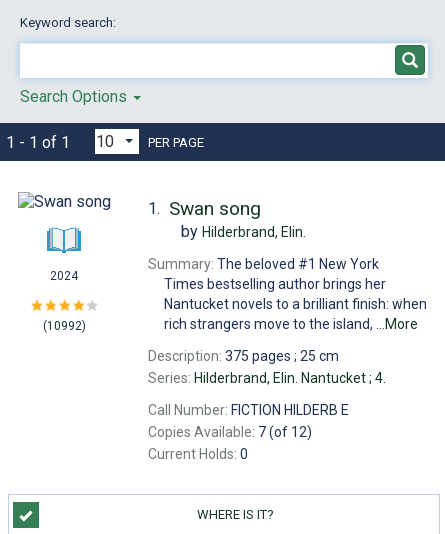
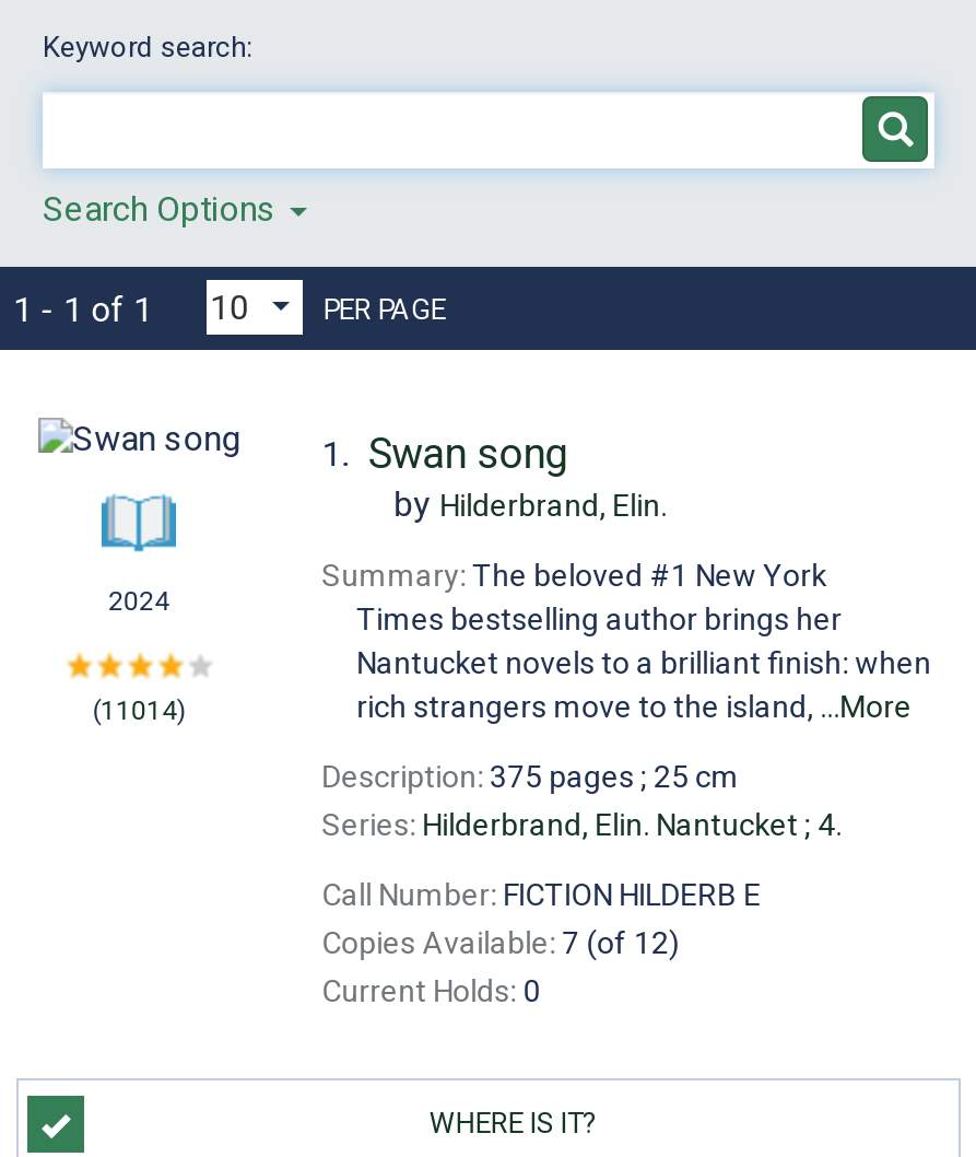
[43,319,86,333] (10992) -> [92,696,186,726] (11014)

